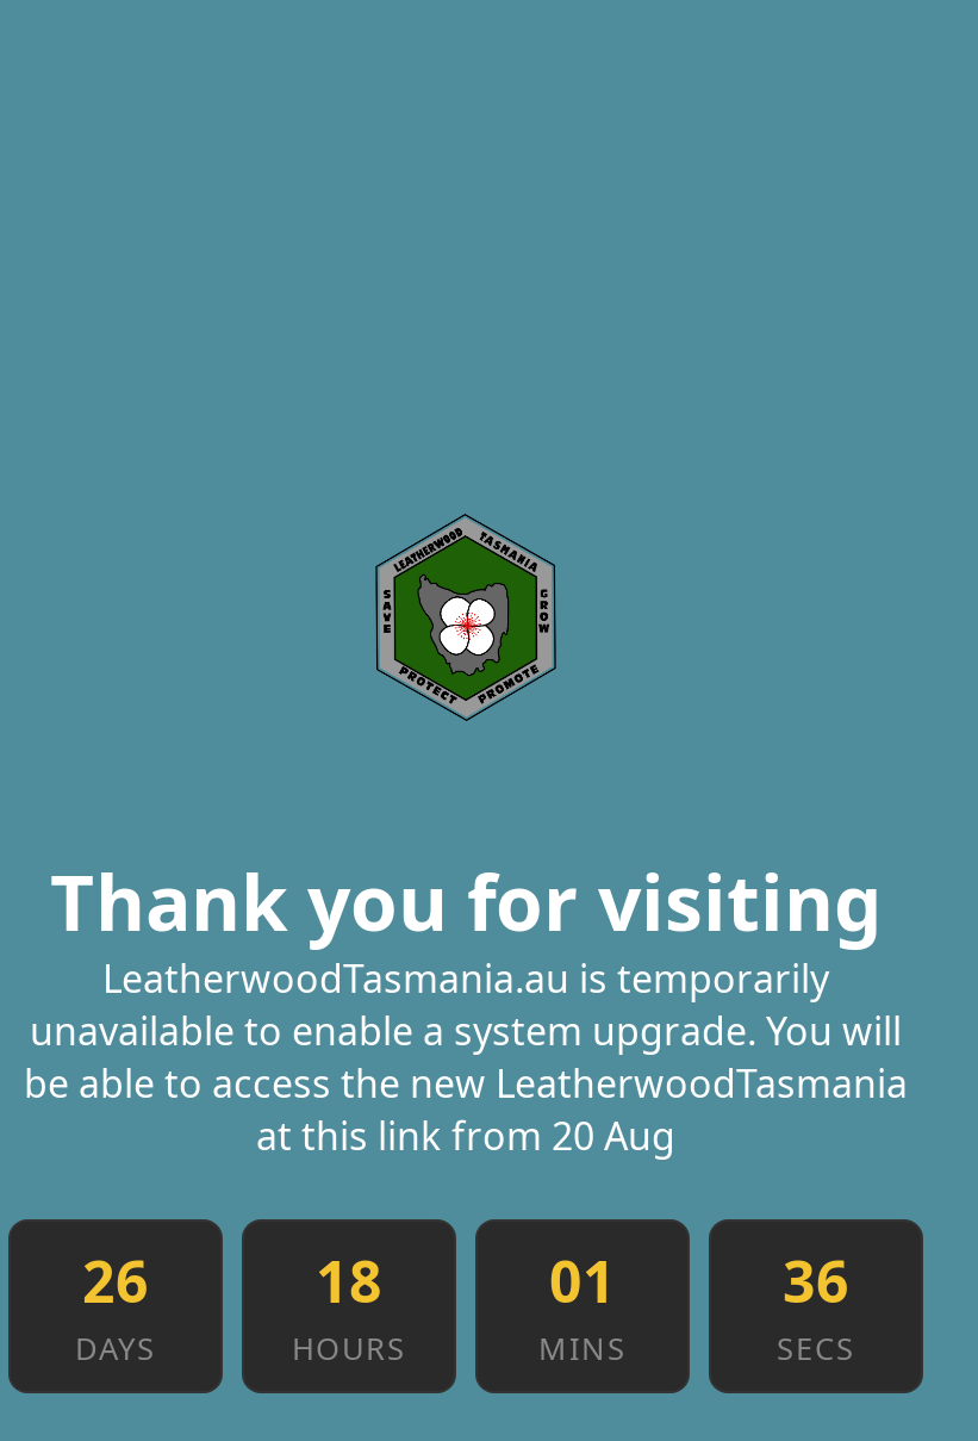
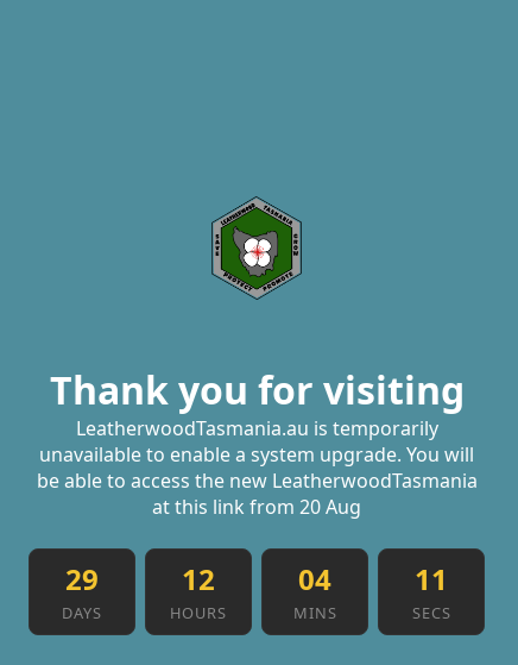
[82,1241,149,1319] 26 -> [65,559,99,598] 29
[316,1241,382,1319] 18 -> [182,559,215,598] 12
[549,1241,616,1319] 01 -> [298,559,331,598] 04
[783,1241,849,1319] 36 -> [415,559,448,598] 11

